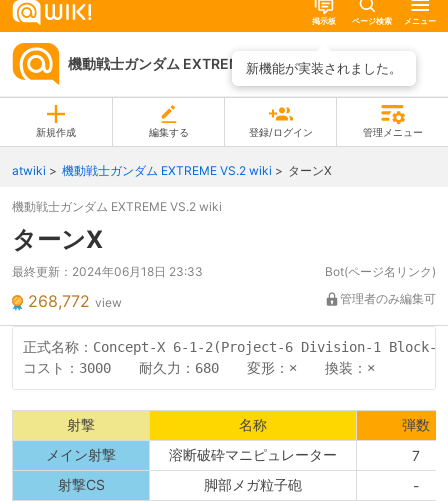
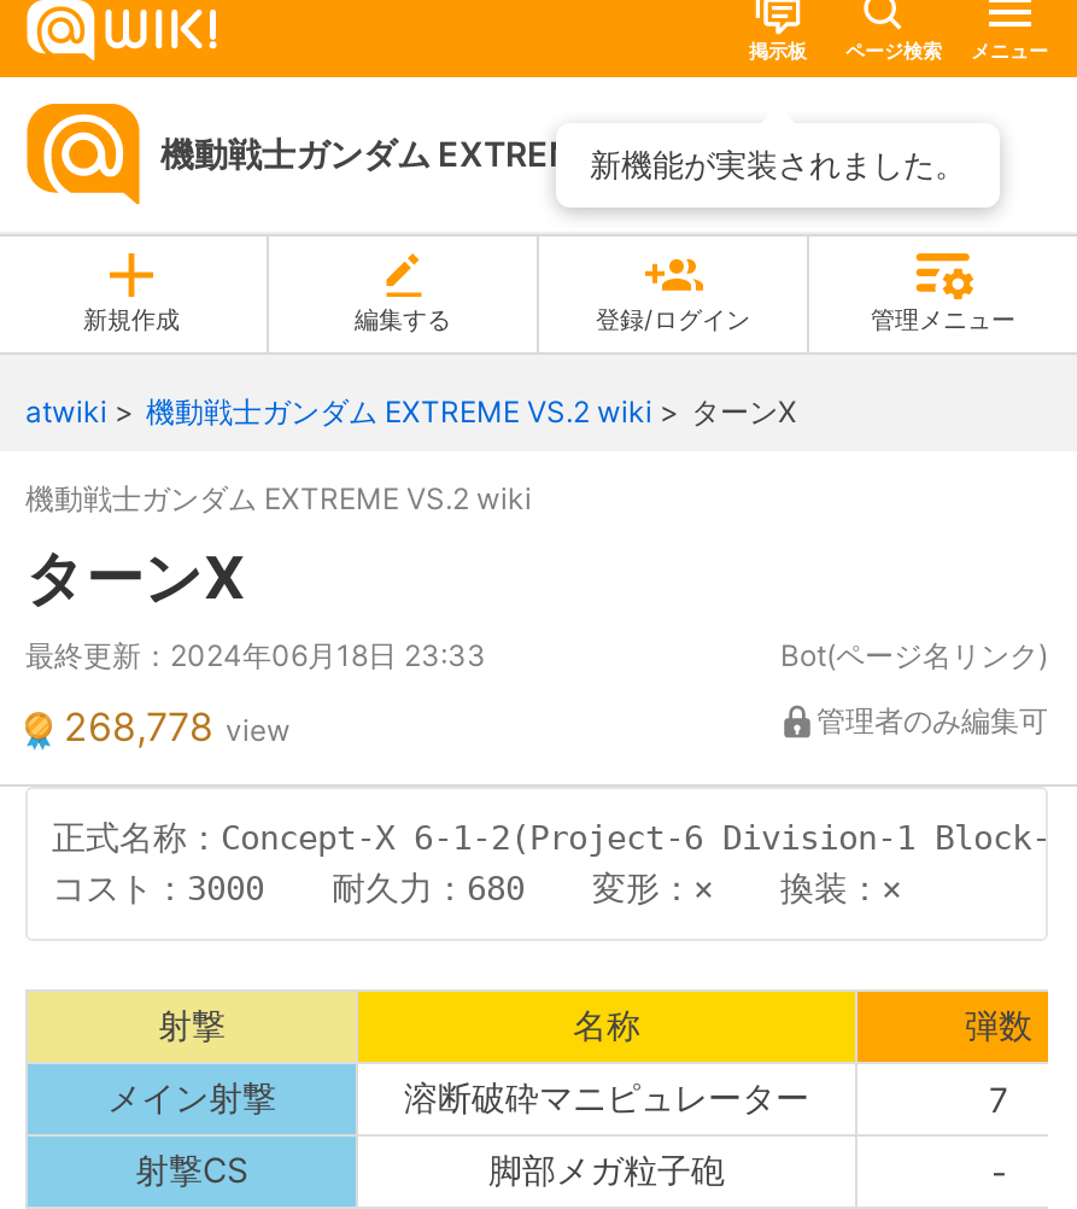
[28,291,122,311] 268,772 view -> [64,702,291,750] 268,778 view

